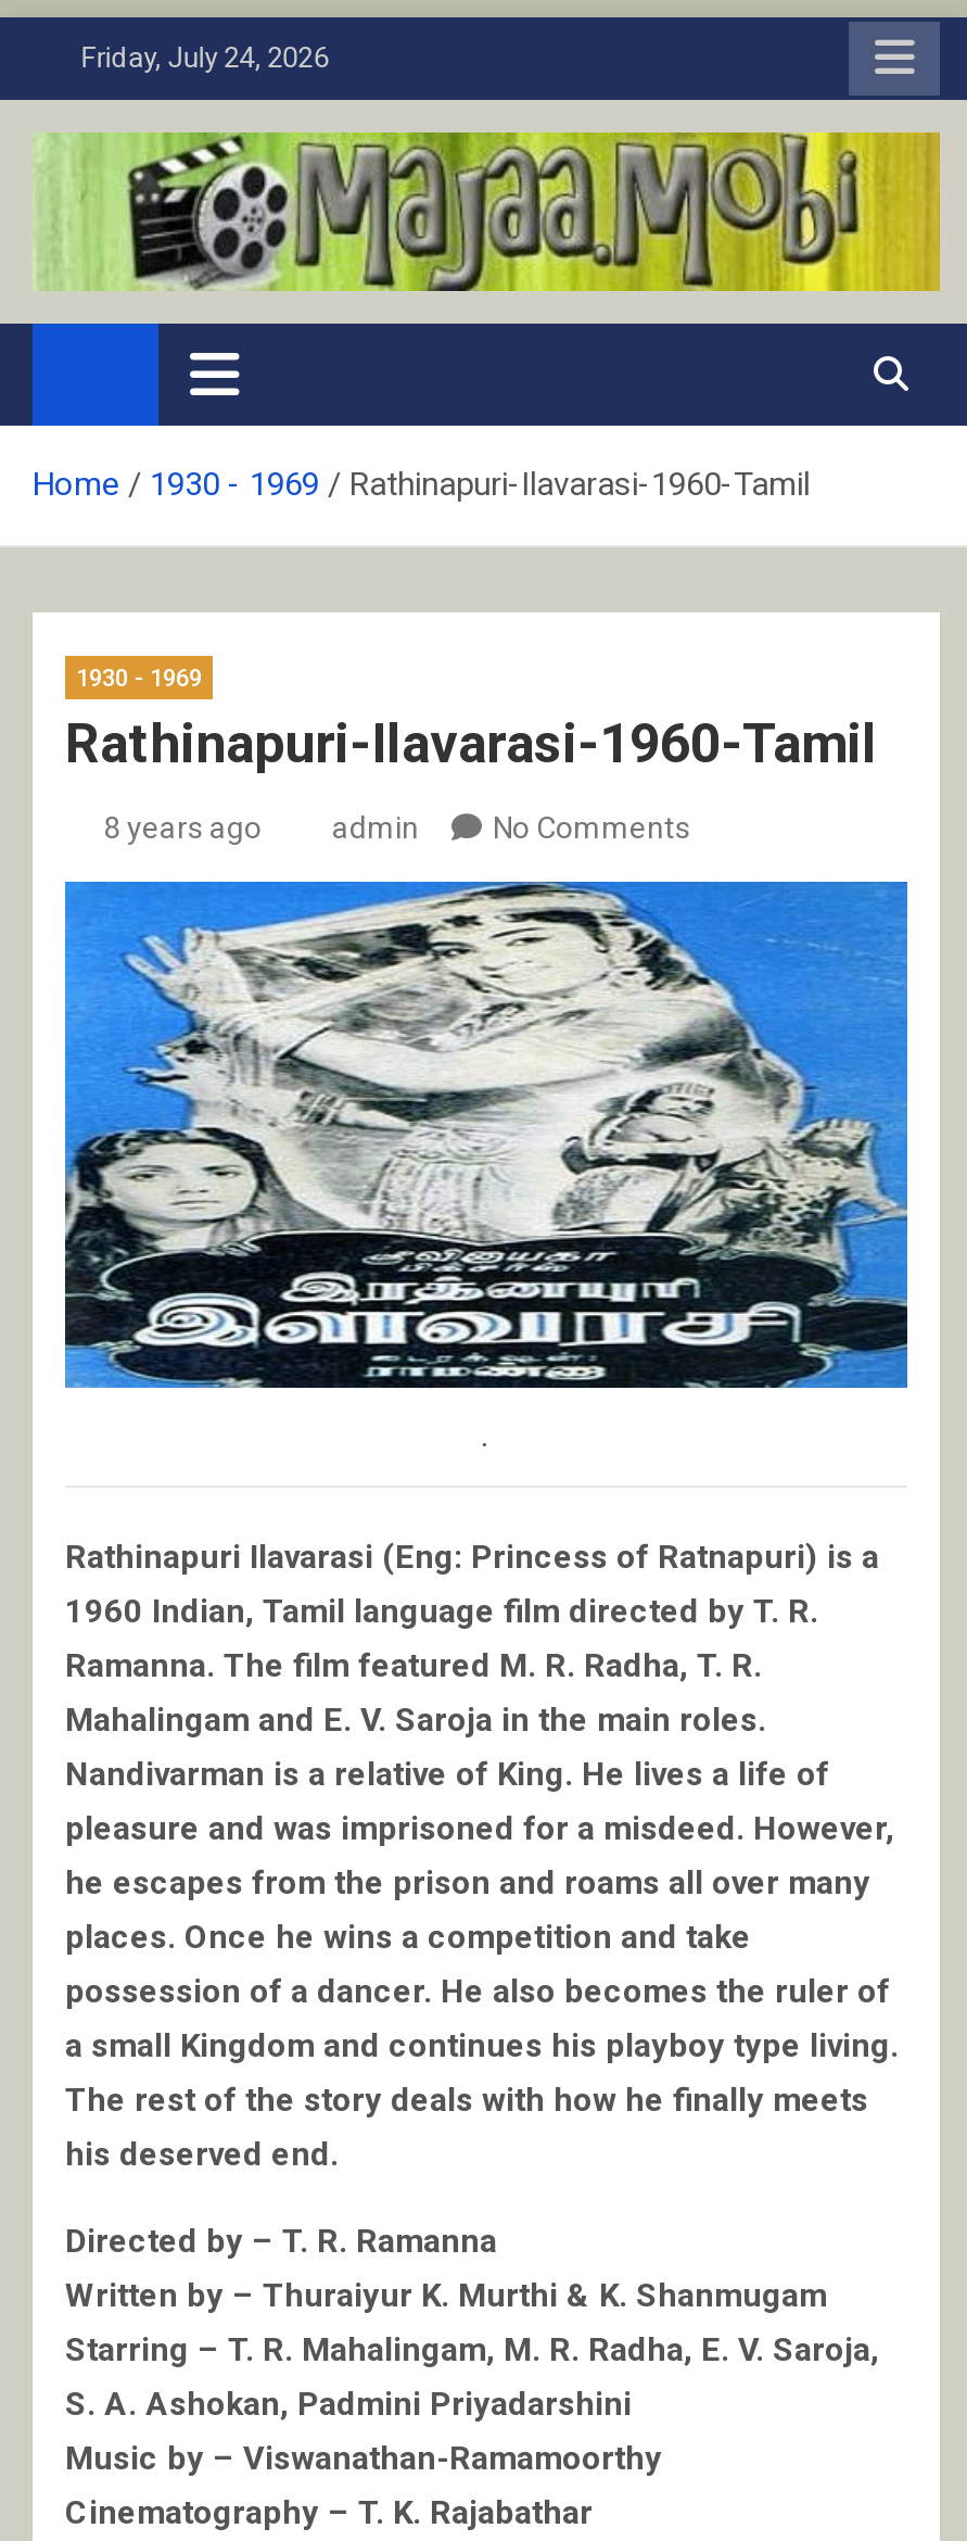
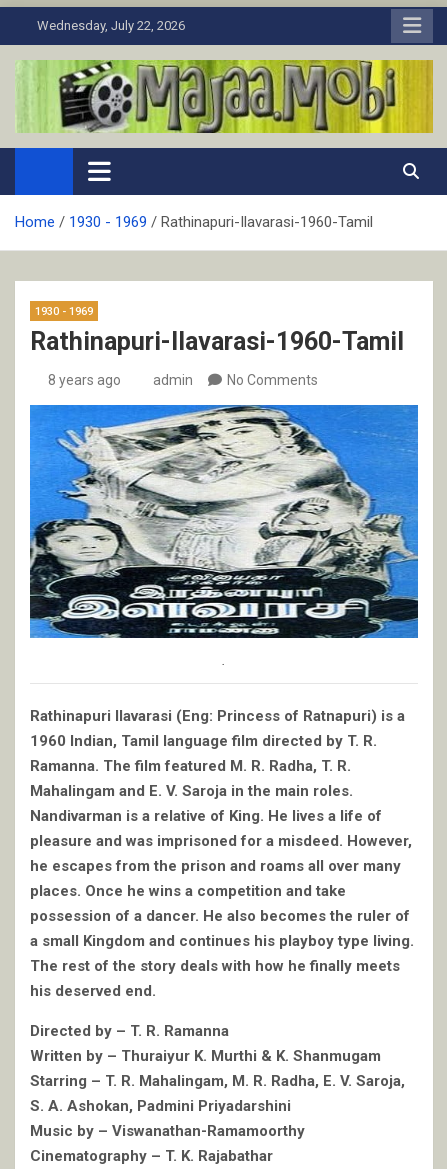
[68,41,328,74] Friday, July 24, 2026 -> [31,18,185,33] Wednesday, July 22, 2026

